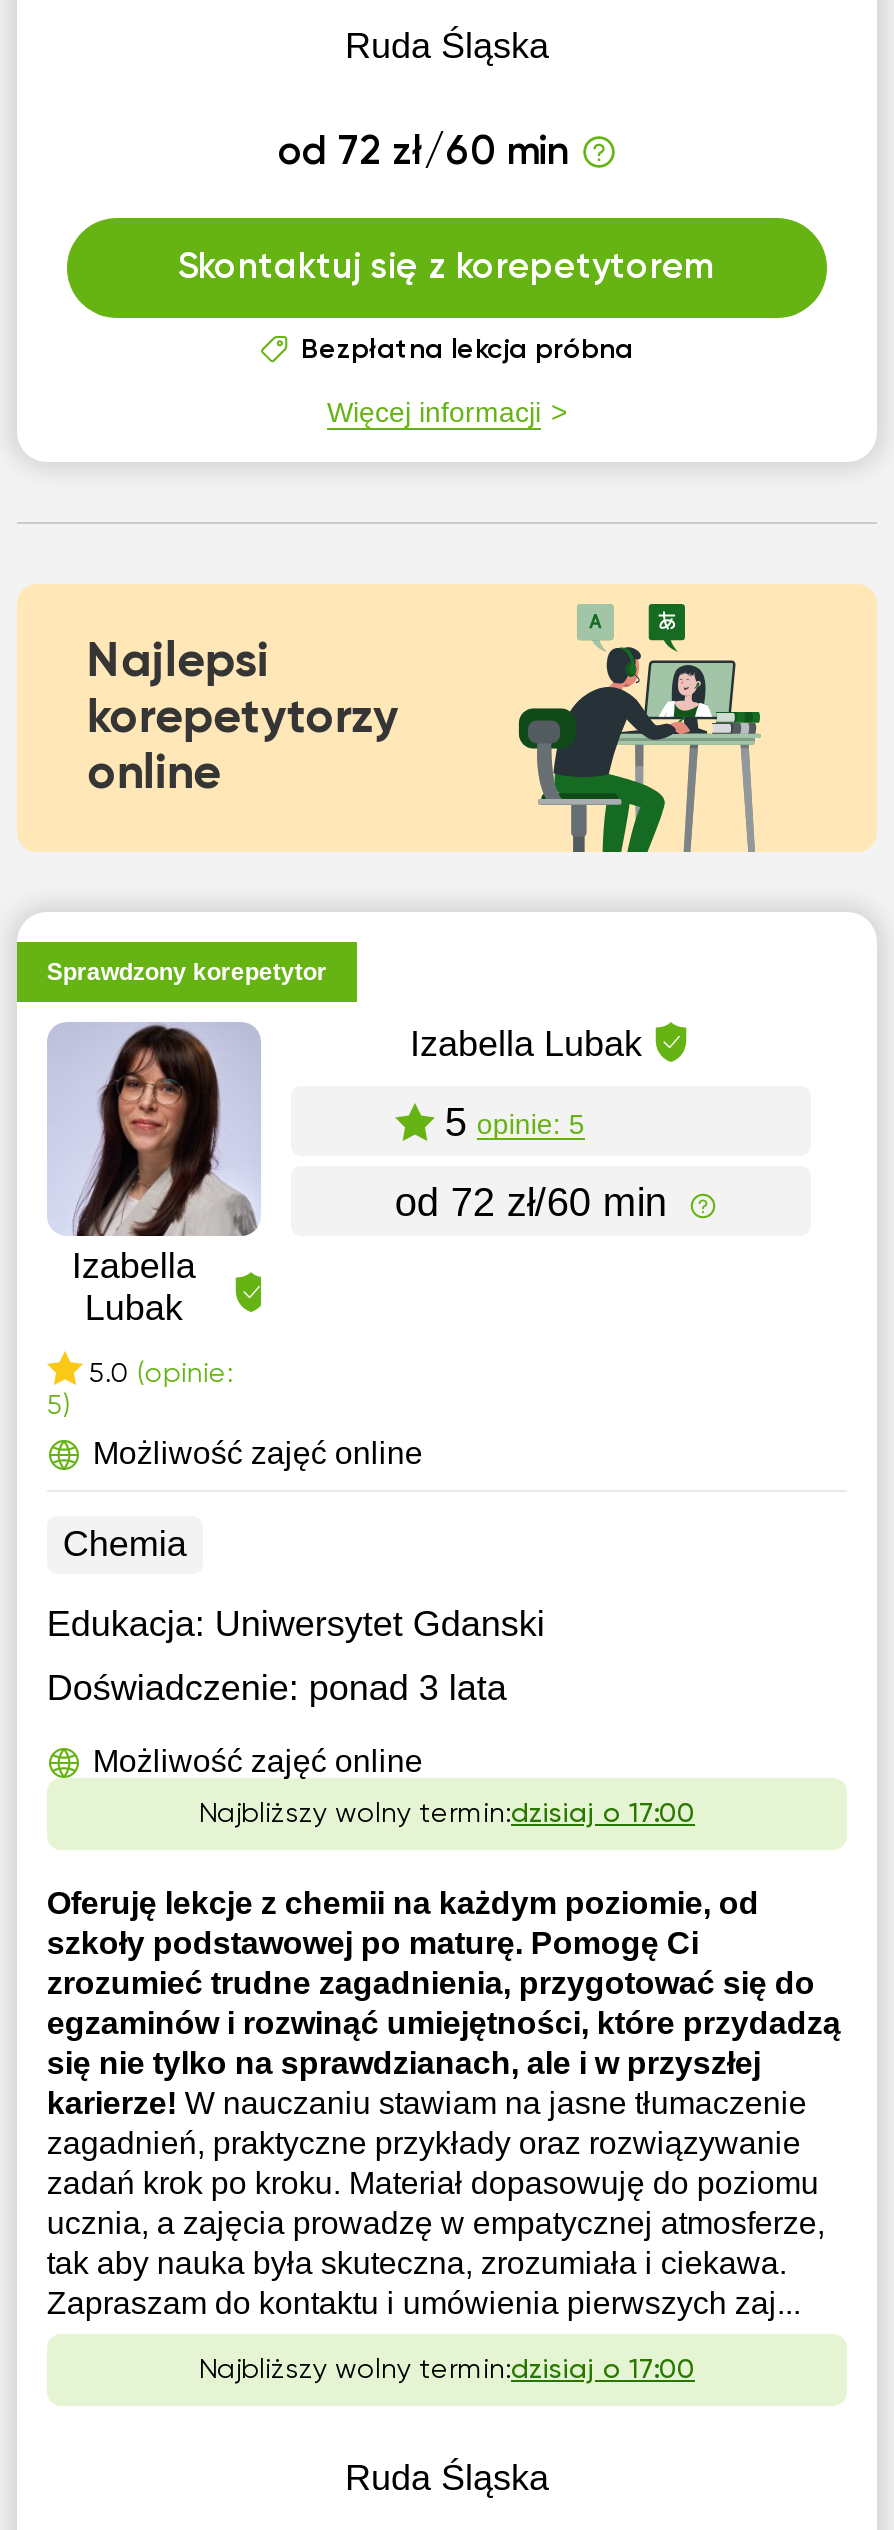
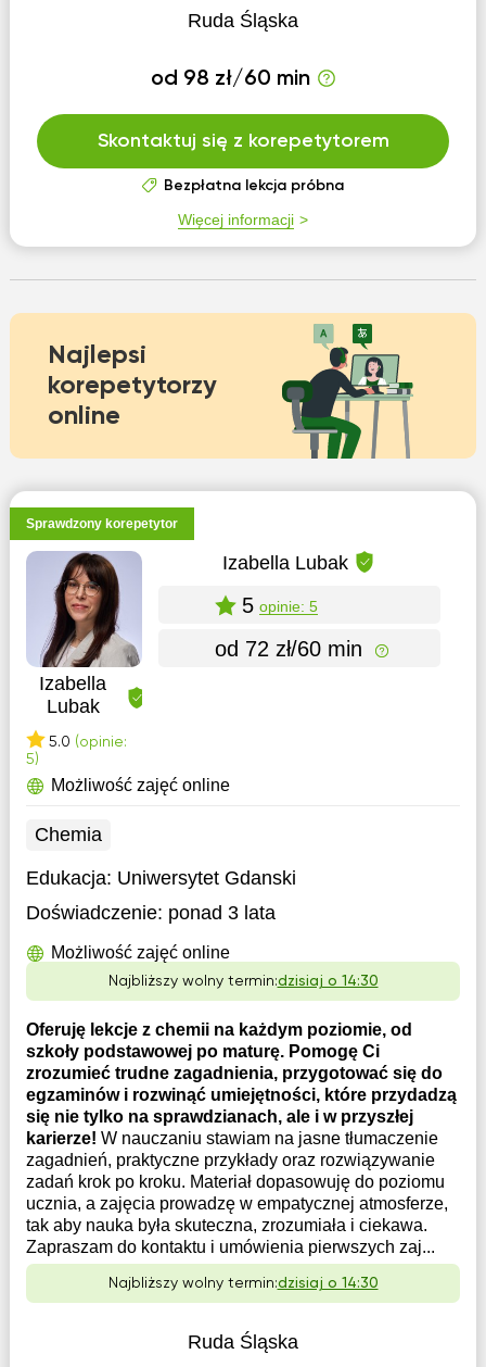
[278,134,568,174] od 72 zł/60 min -> [150,68,310,90] od 98 zł/60 min
[199,1800,695,1828] Najbliższy wolny termin:dzisiaj o 17:00 -> [108,974,378,989] Najbliższy wolny termin:dzisiaj o 14:30
[199,2356,695,2384] Najbliższy wolny termin:dzisiaj o 17:00 -> [108,1276,378,1291] Najbliższy wolny termin:dzisiaj o 14:30

